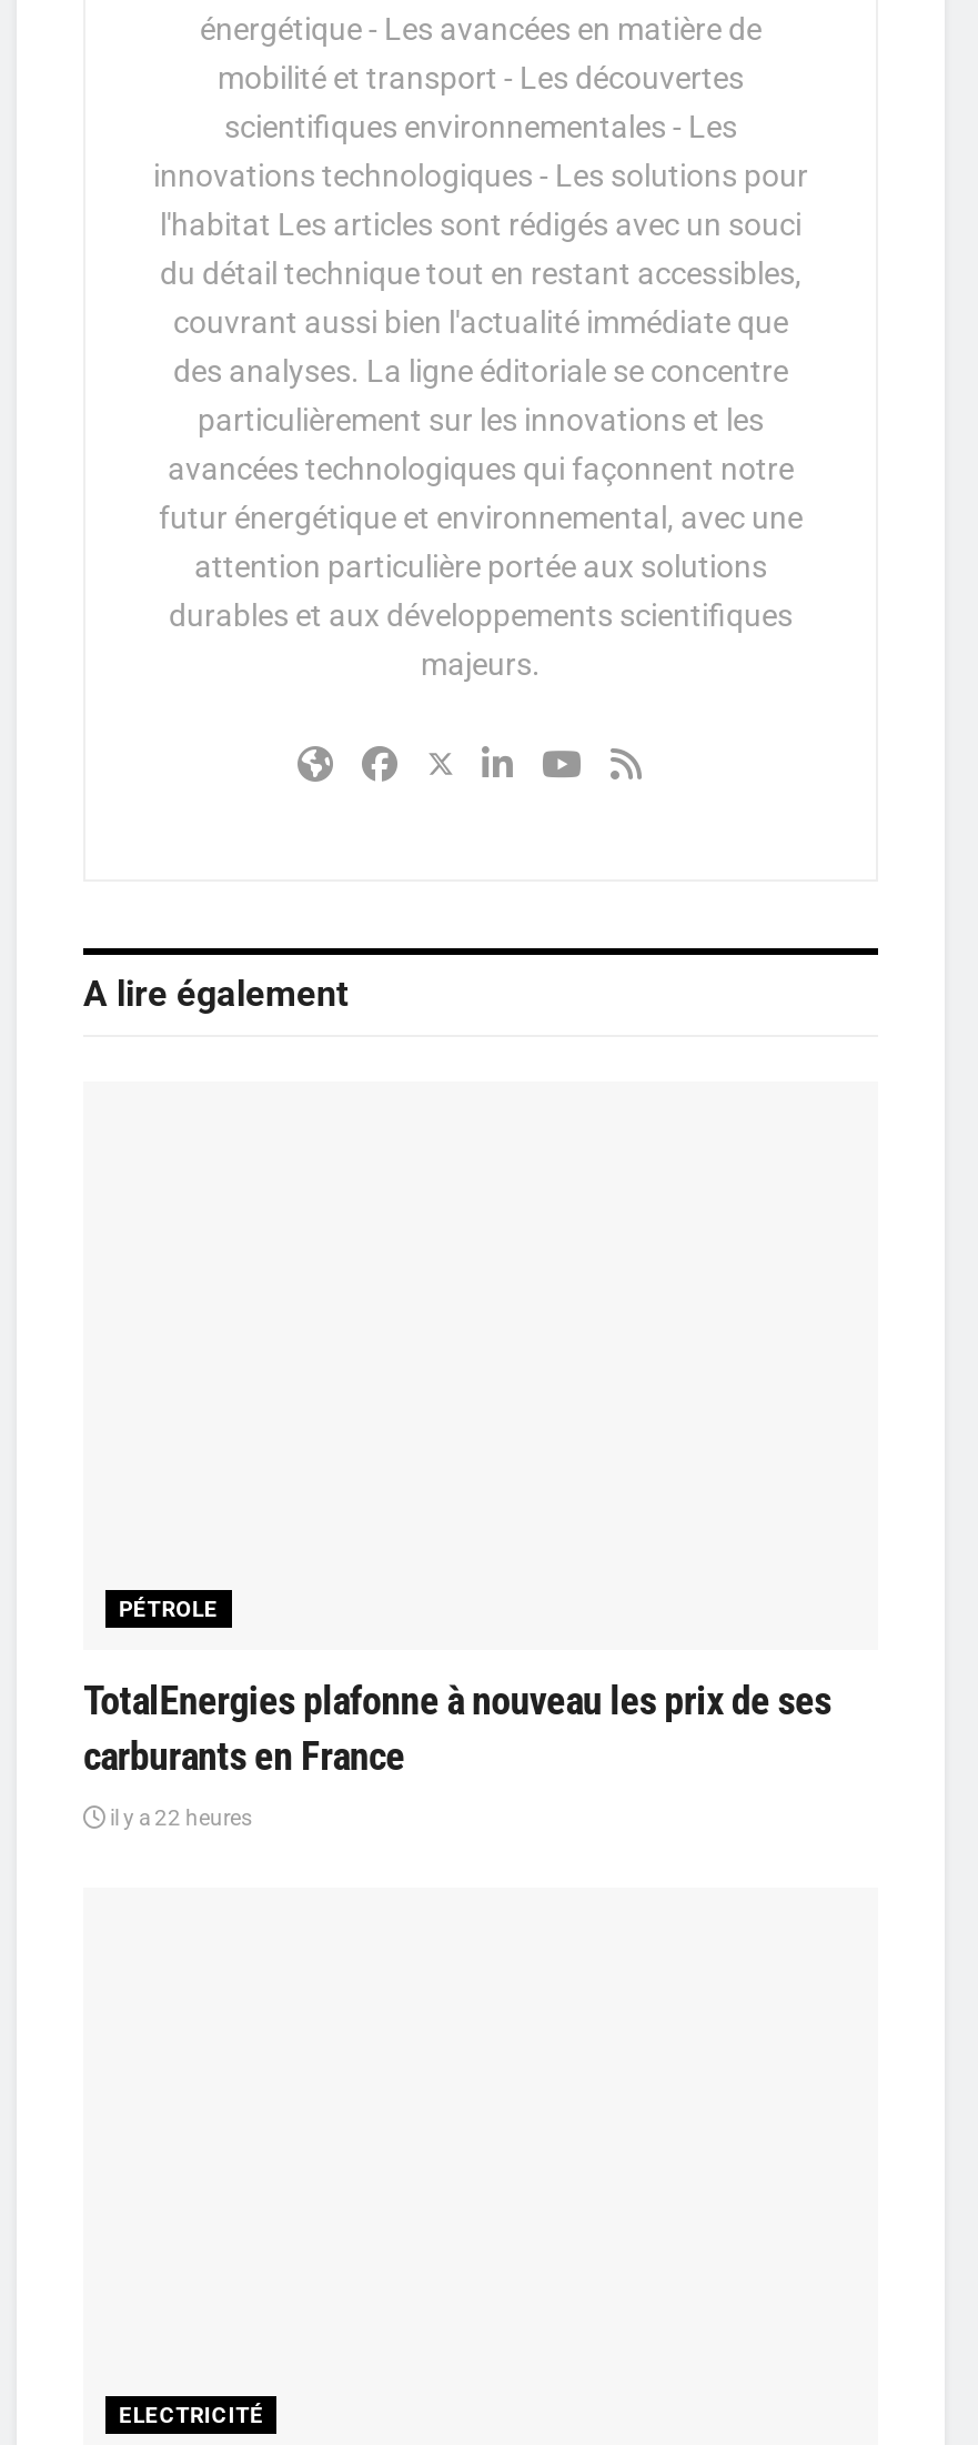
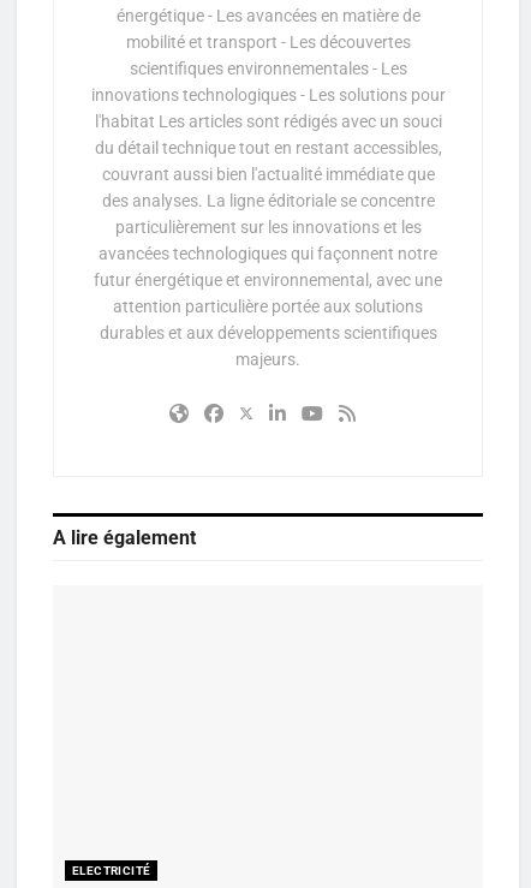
[83,1596,831,1829] PÉTROLE | TotalEnergies plafonne à nouveau les prix de ses | carburants en France | il y a 22 heures -> none

